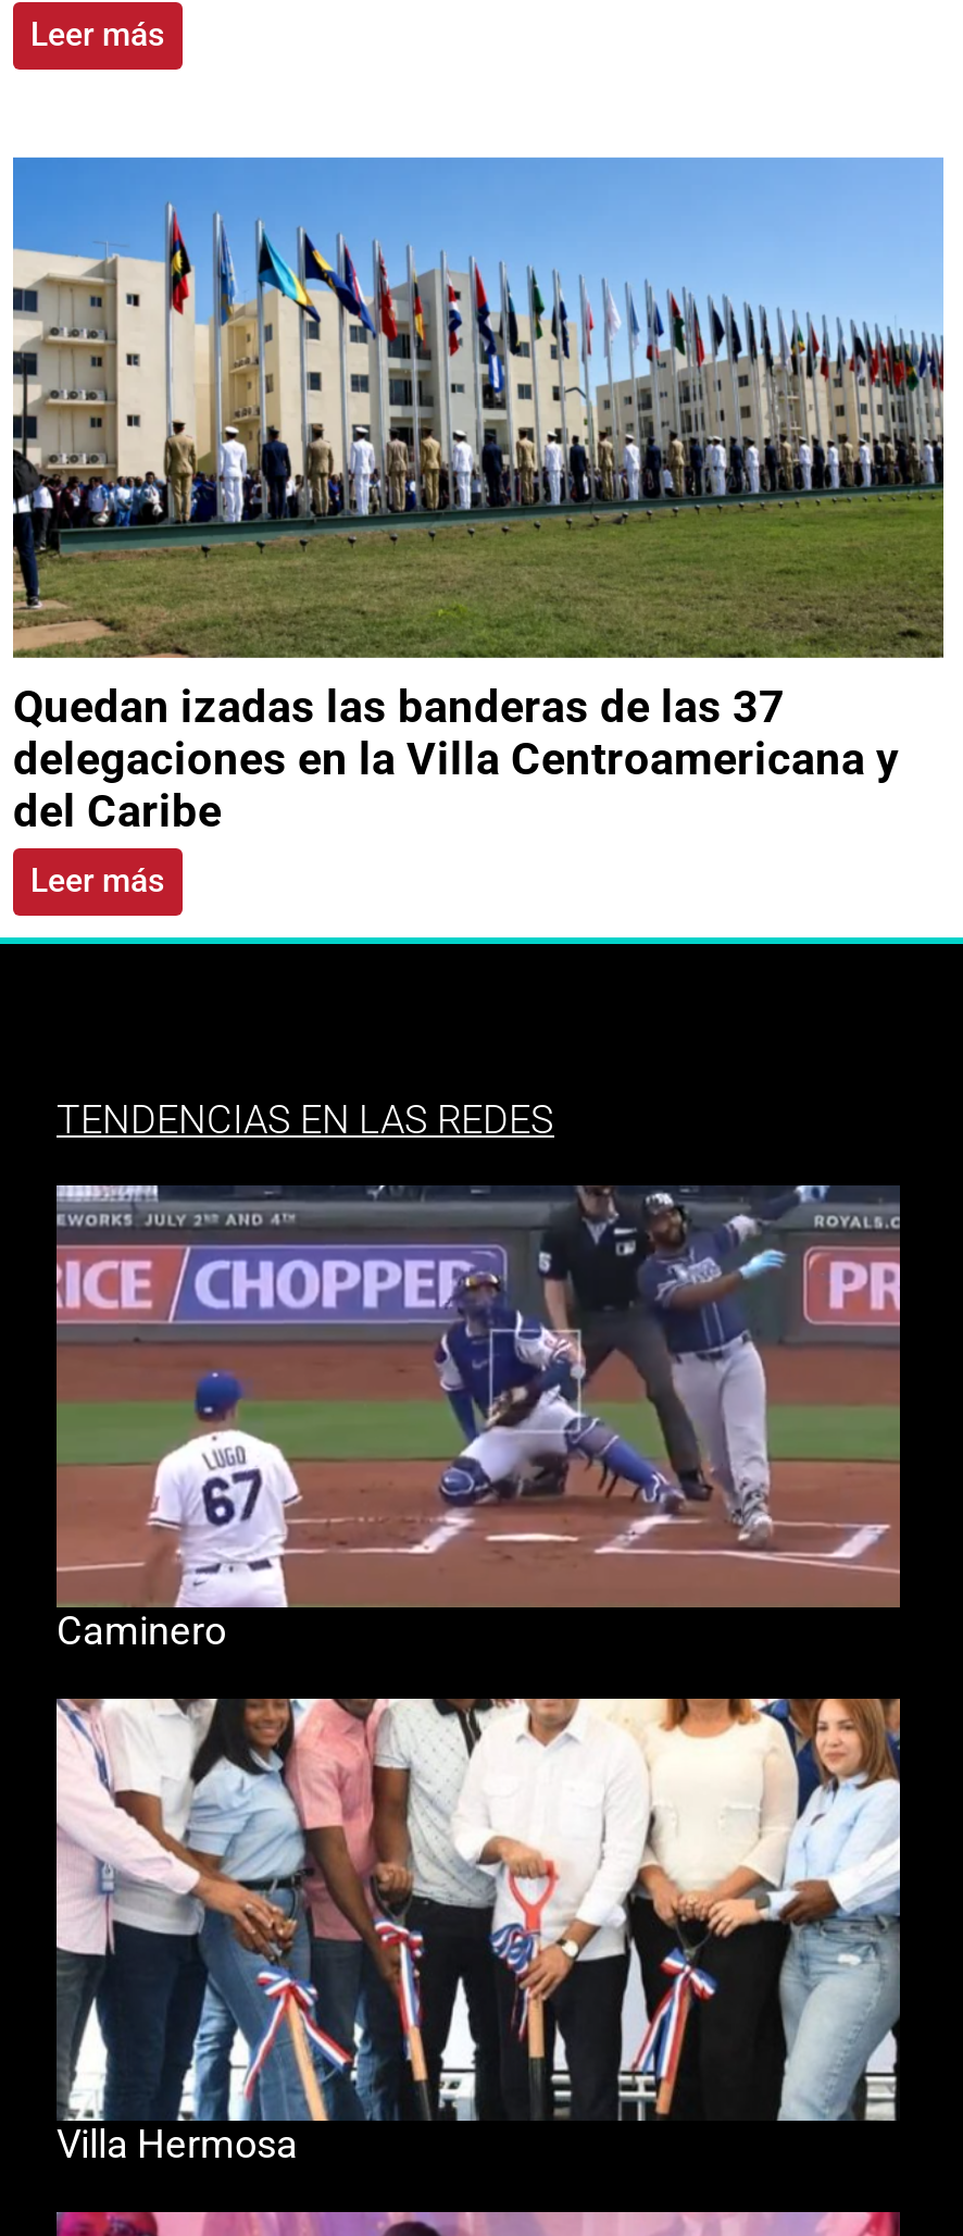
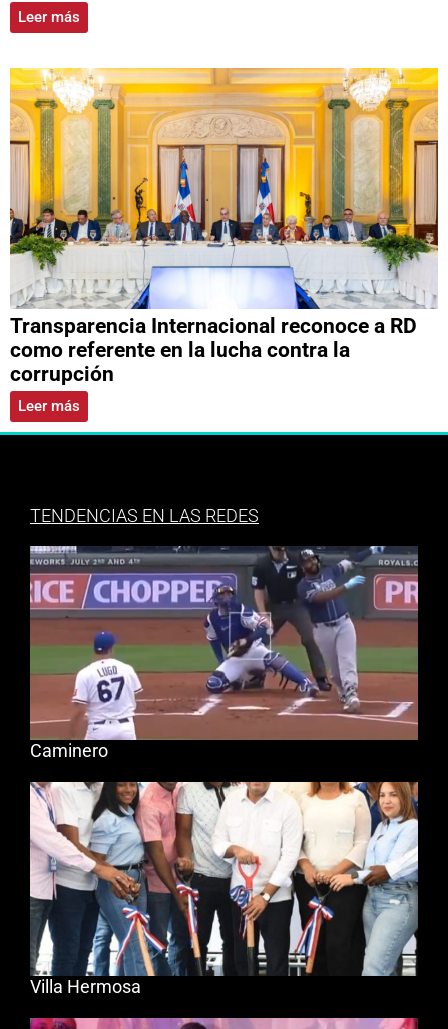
[11,146,946,837] [image] | Quedan izadas las banderas de las 37 | delegaciones en la Villa Centroamericana y | del Caribe -> [9,67,439,386] [image] | Transparencia Internacional reconoce a RD | como referente en la lucha contra la | corrupción

